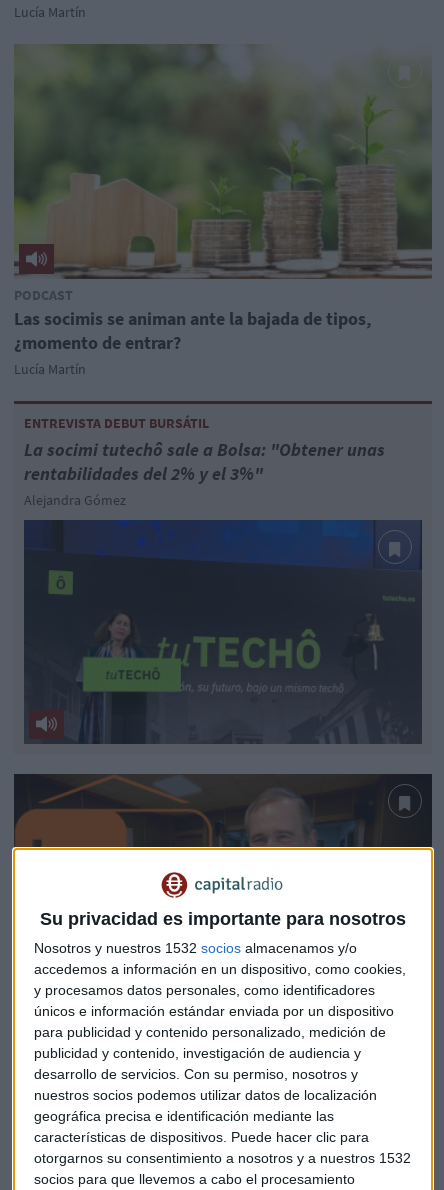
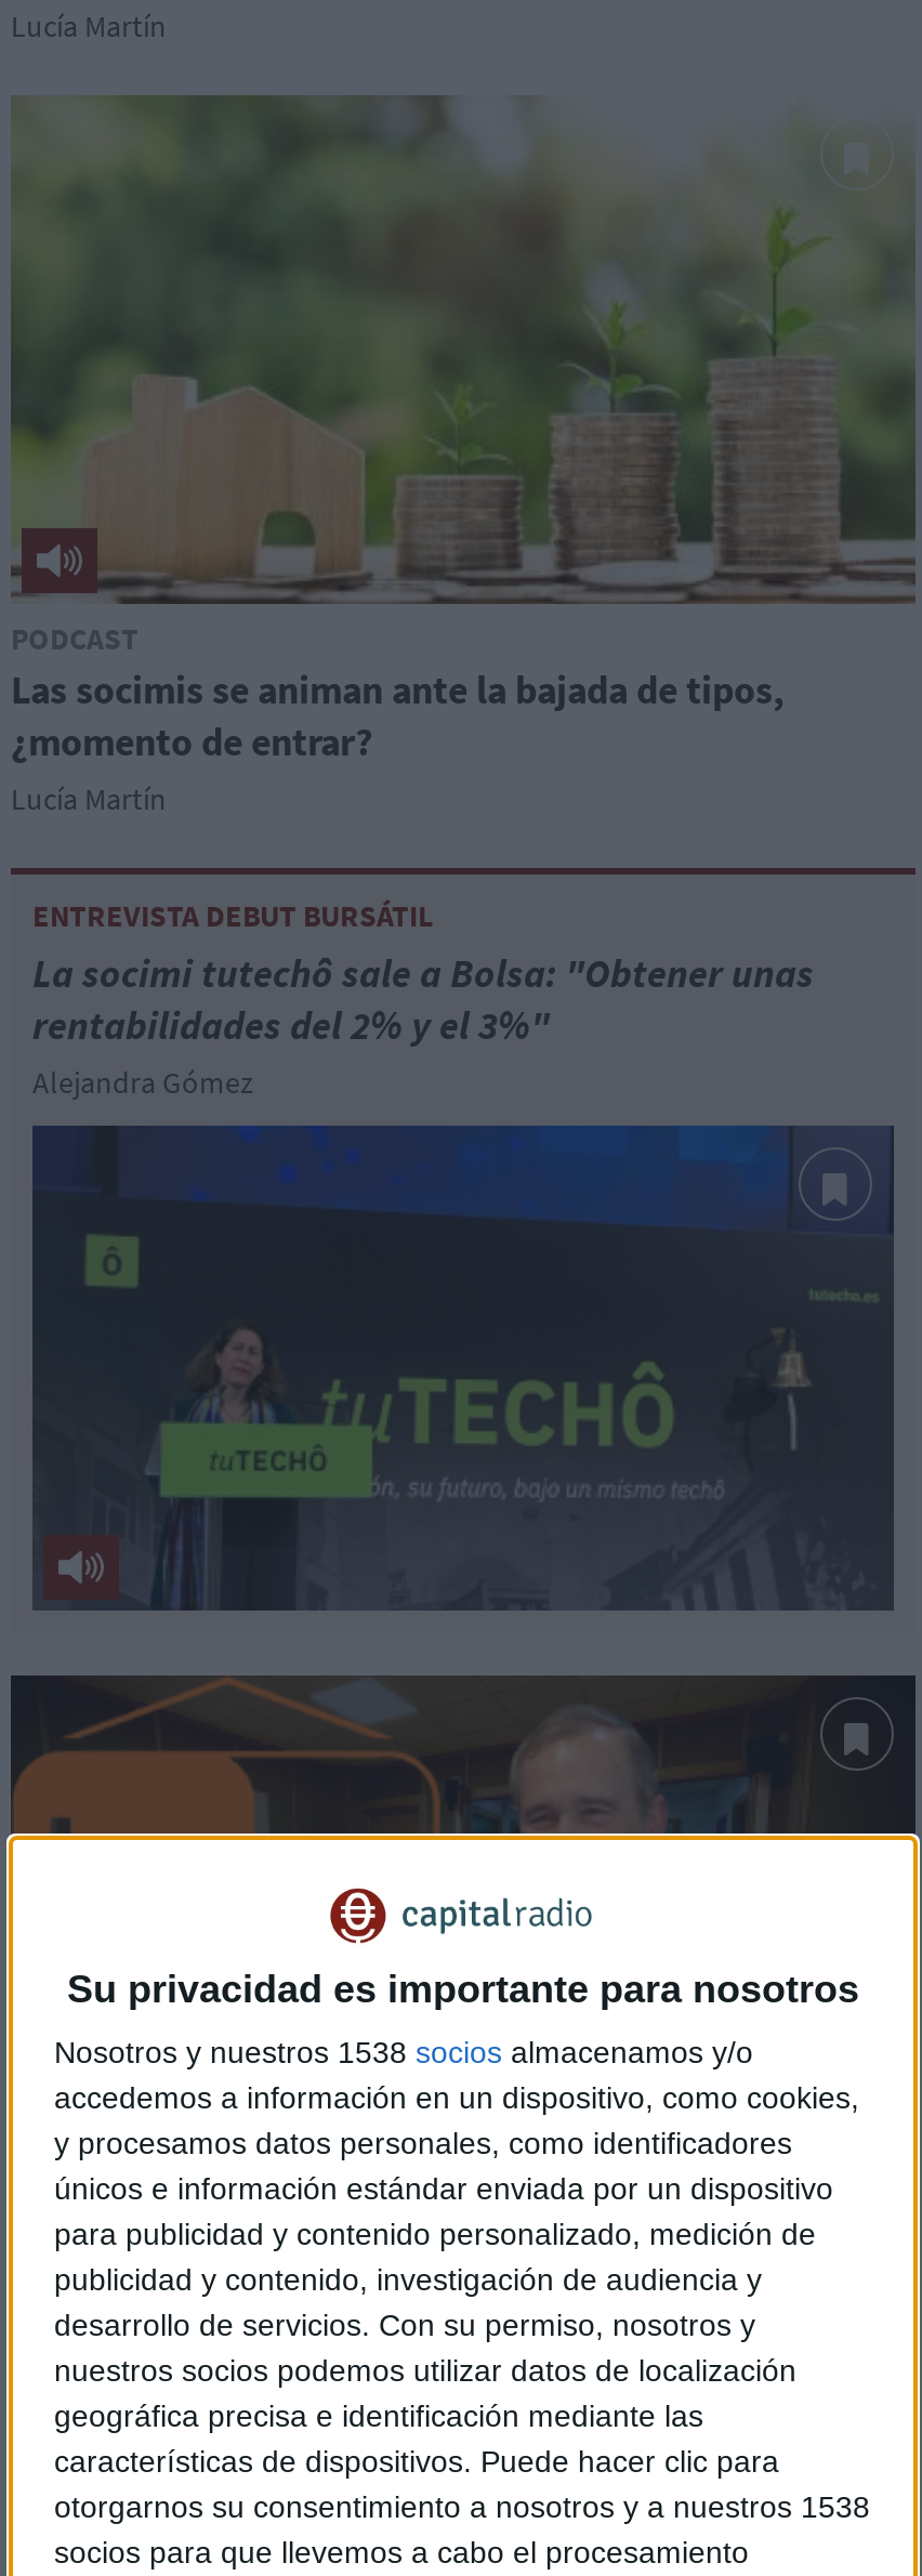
[34,940,357,956] Nosotros y nuestros 1532 socios almacenamos y/o -> [54,2034,753,2069] Nosotros y nuestros 1538 socios almacenamos y/o
[34,1150,411,1166] otorgarnos su consentimiento a nosotros y a nuestros 1532 -> [54,2489,870,2523] otorgarnos su consentimiento a nosotros y a nuestros 1538

